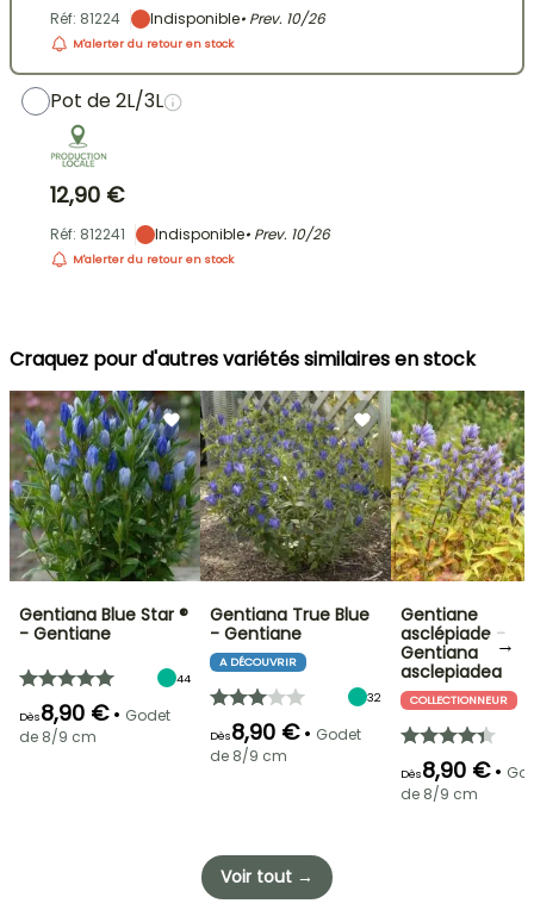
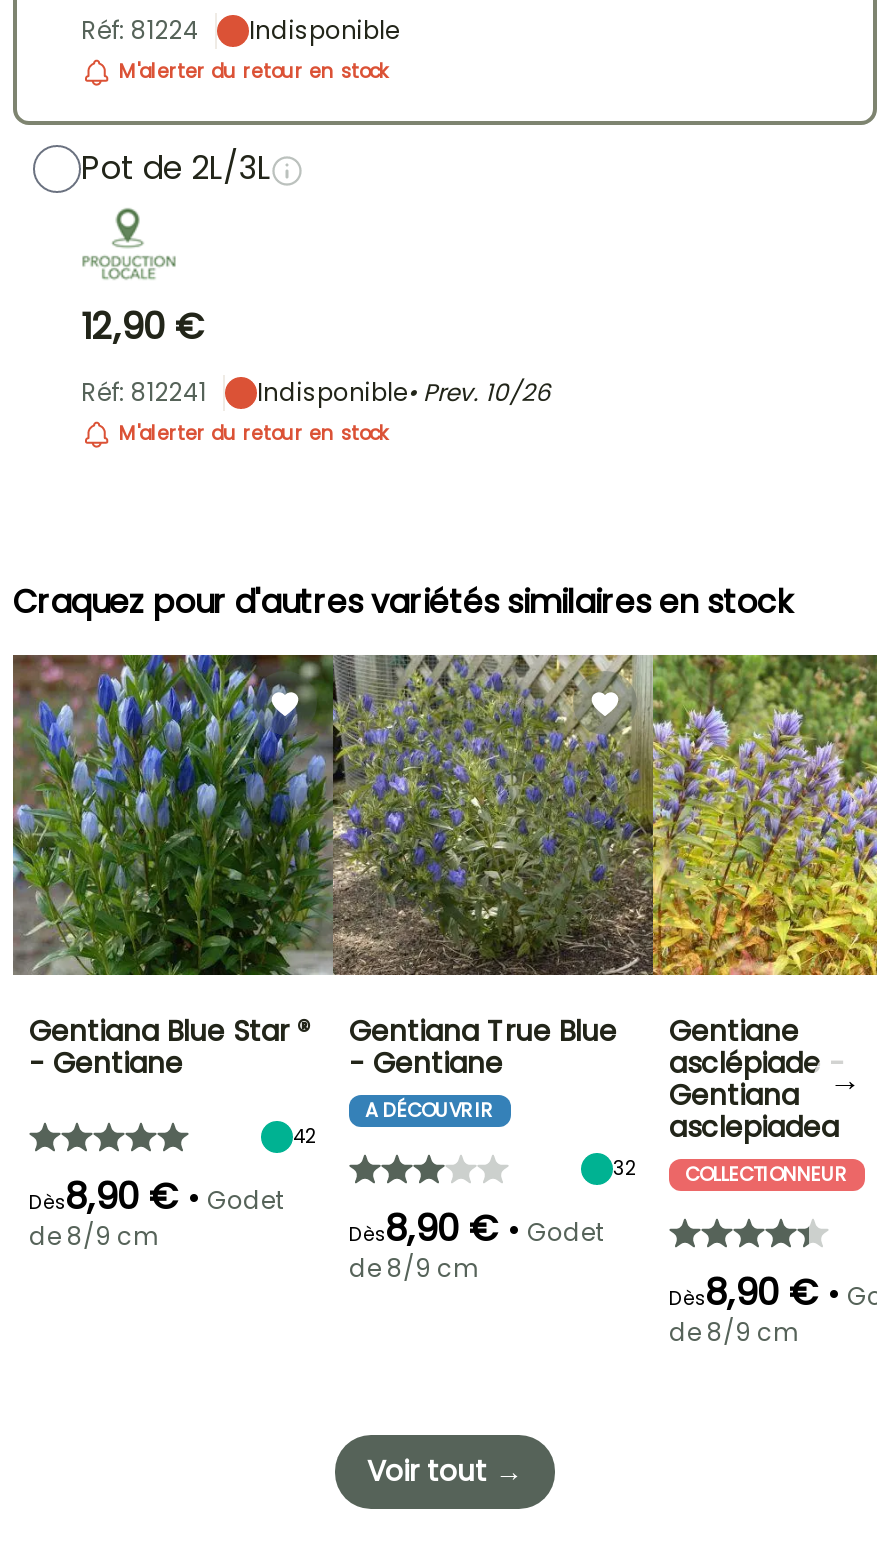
[150,8,325,29] Indisponible• Prev. 10/26 -> [249,13,399,47] Indisponible
[176,670,191,686] 44 -> [293,1124,317,1150] 42

